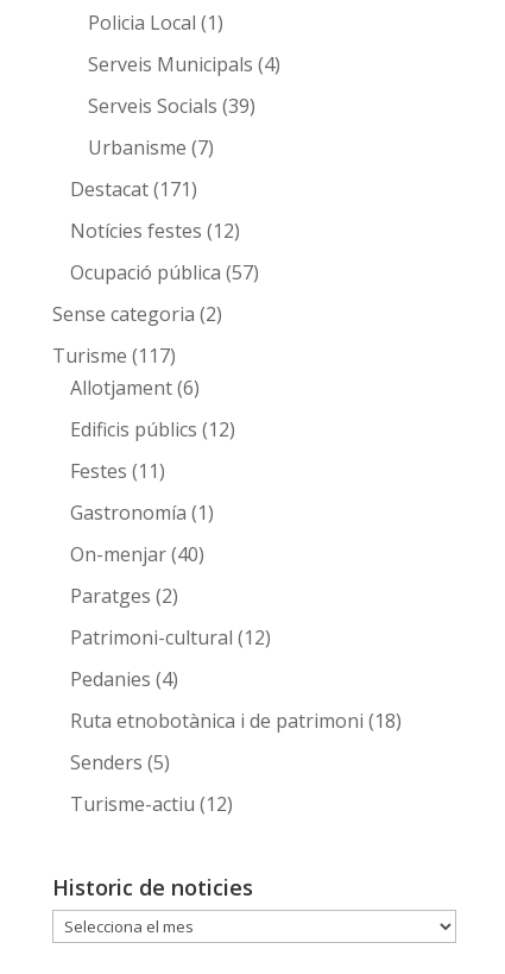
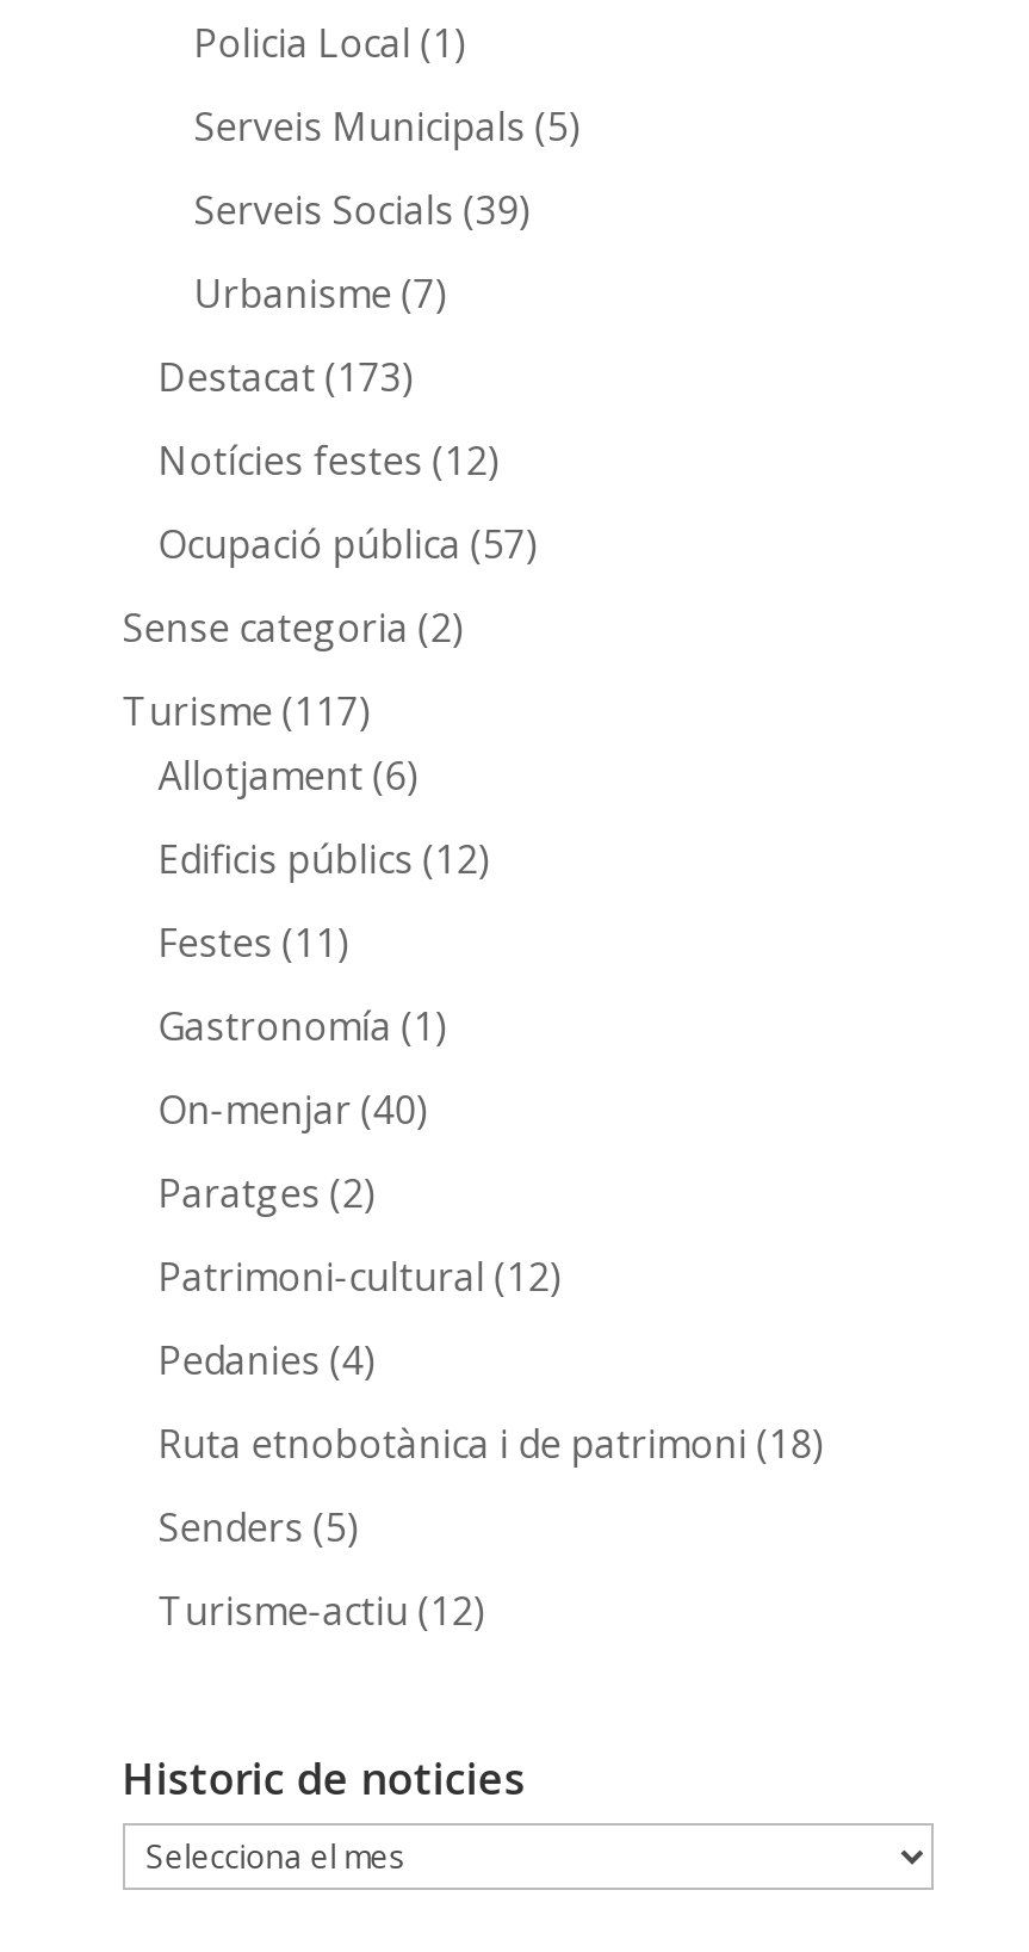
[88,51,280,77] Serveis Municipals (4) -> [194,100,580,153] Serveis Municipals (5)
[70,176,197,202] Destacat (171) -> [158,351,413,404] Destacat (173)

